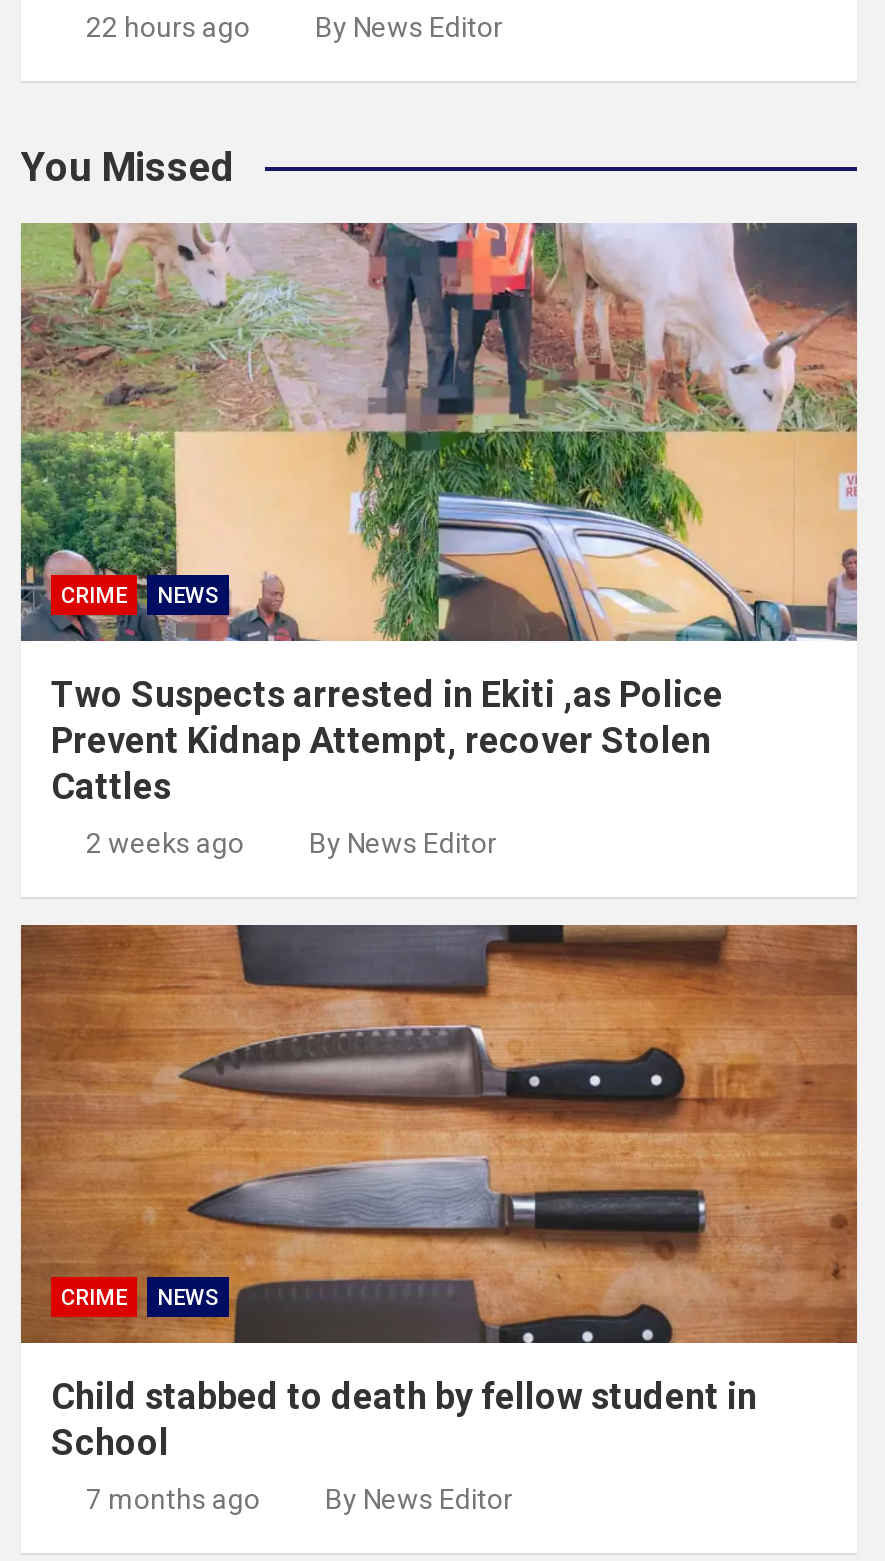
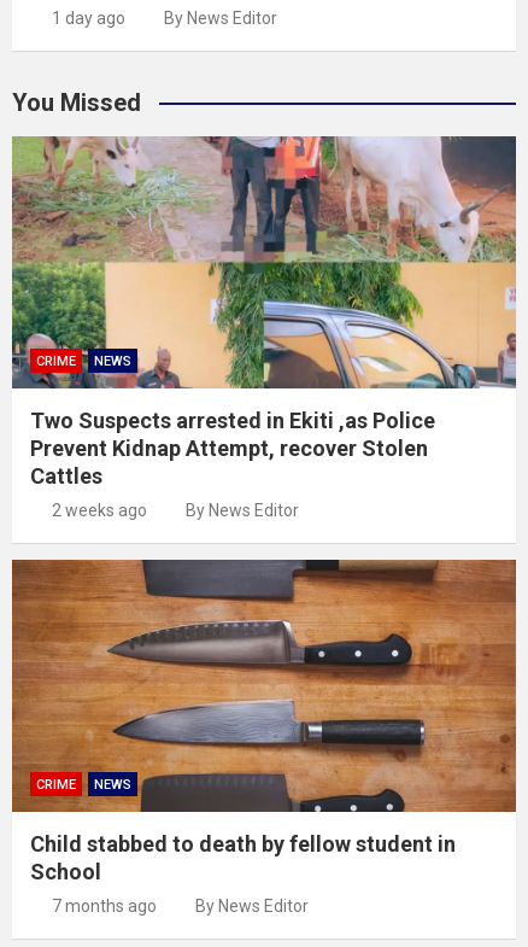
[86,11,250,43] 22 hours ago -> [51,8,125,28] 1 day ago

